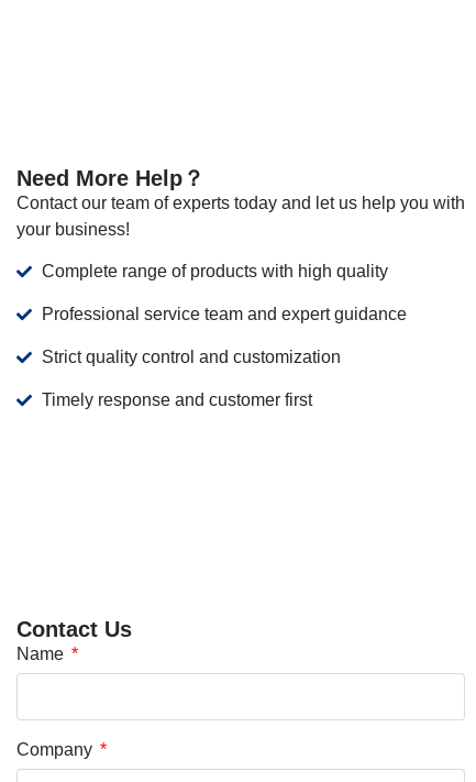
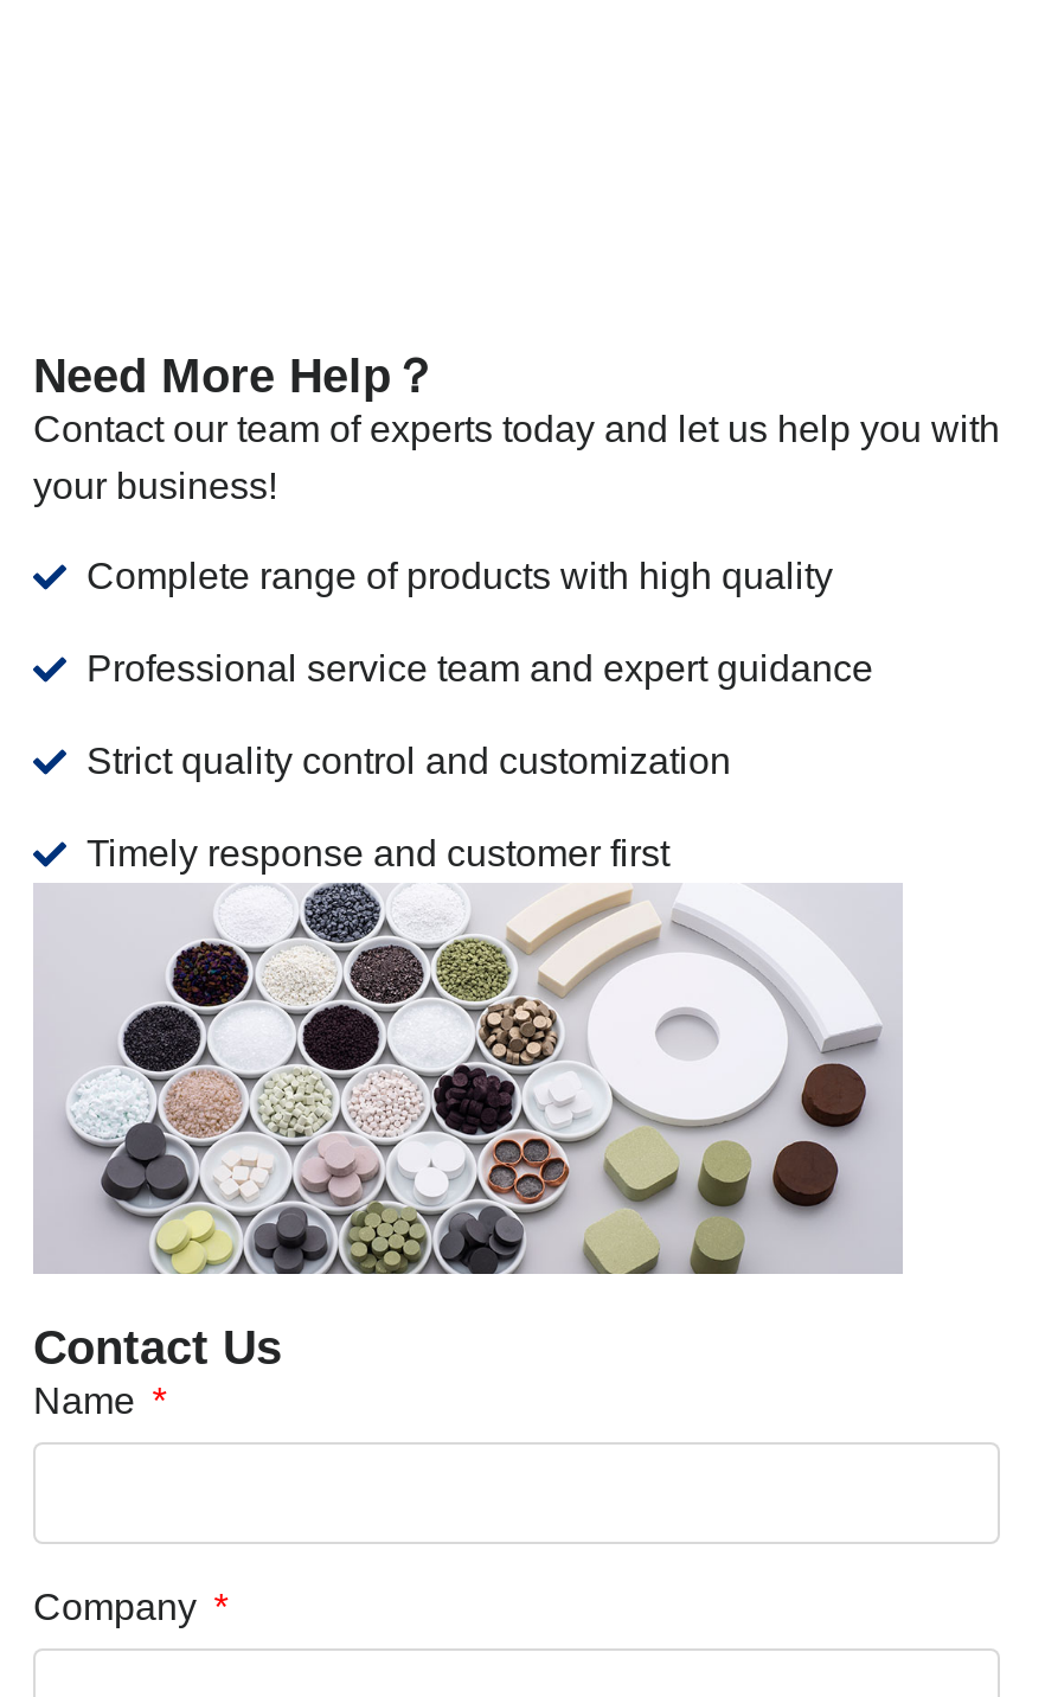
none -> [33,880,903,1276] [image]

